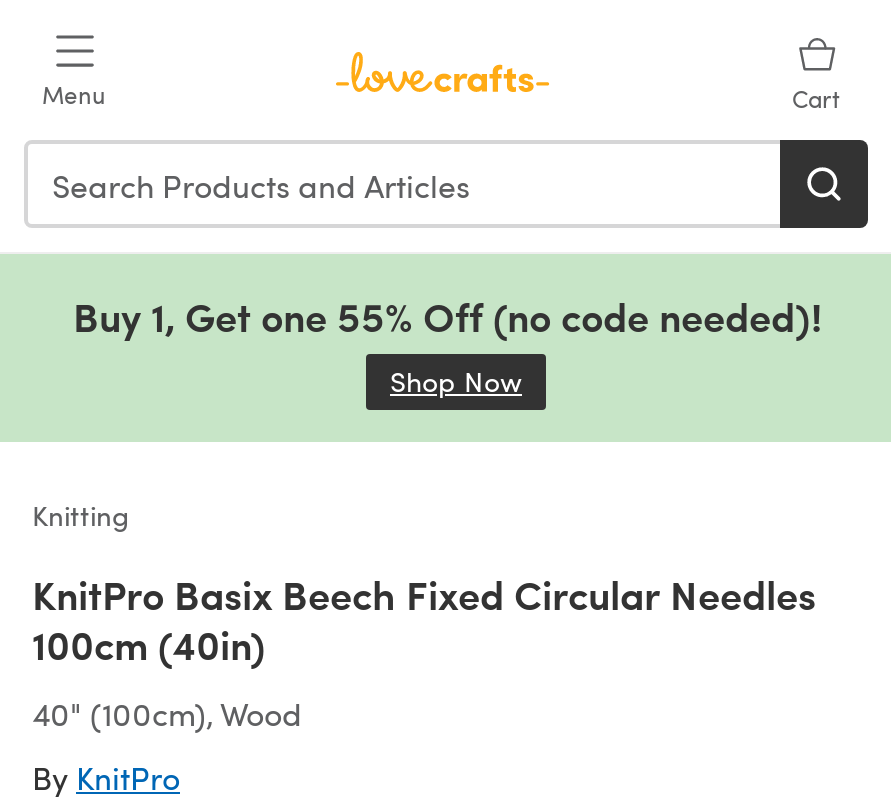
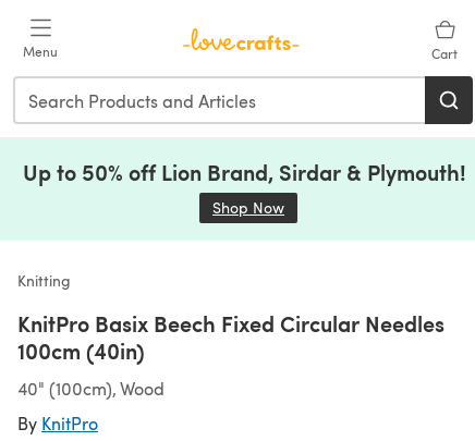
[73,288,823,344] Buy 1, Get one 55% Off (no code needed)! -> [22,157,466,187] Up to 50% off Lion Brand, Sirdar & Plymouth!

